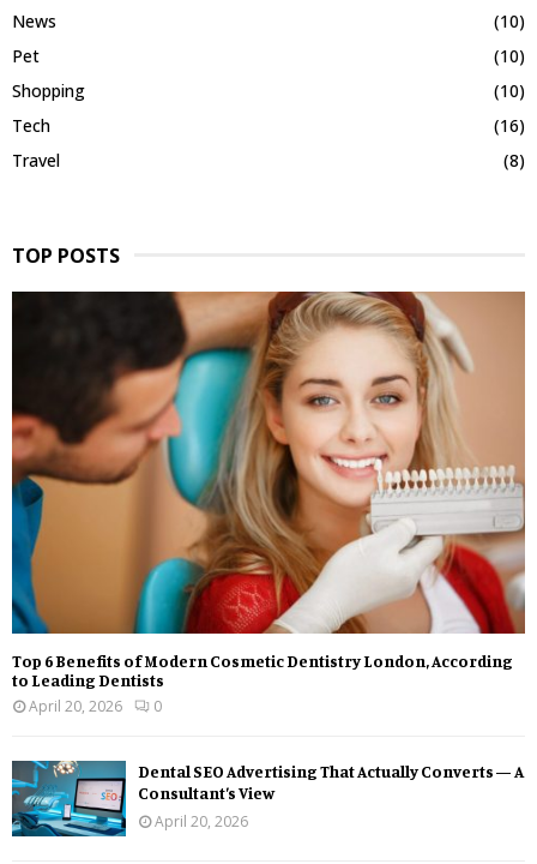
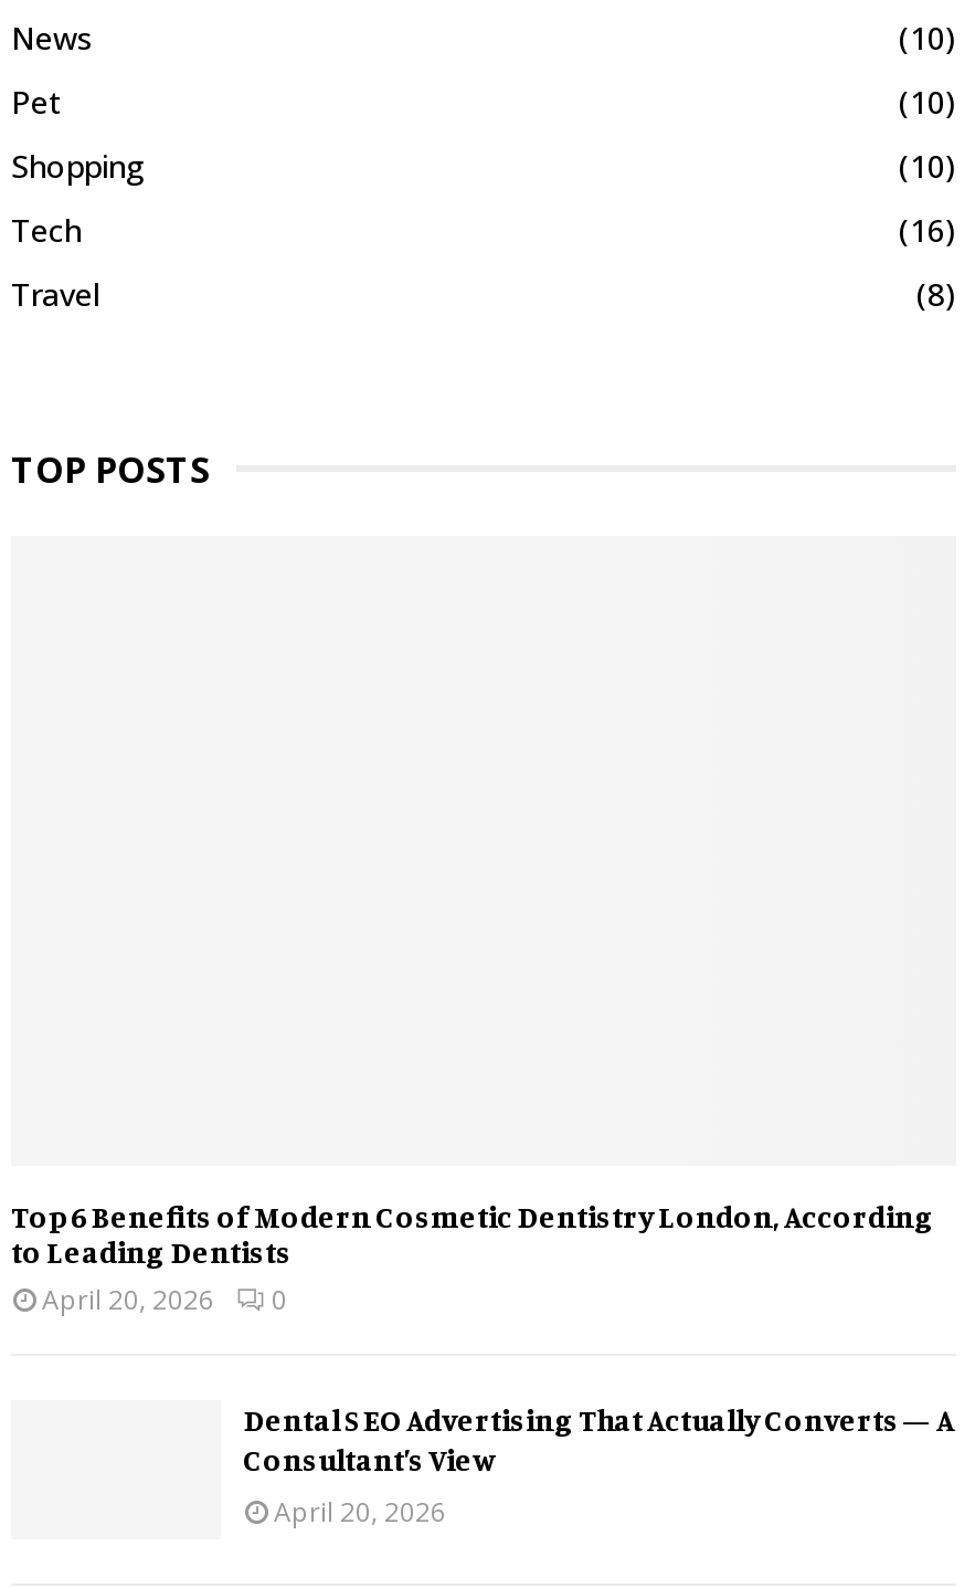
[11,290,526,635] [image] -> none
[11,760,127,838] [image] -> none

